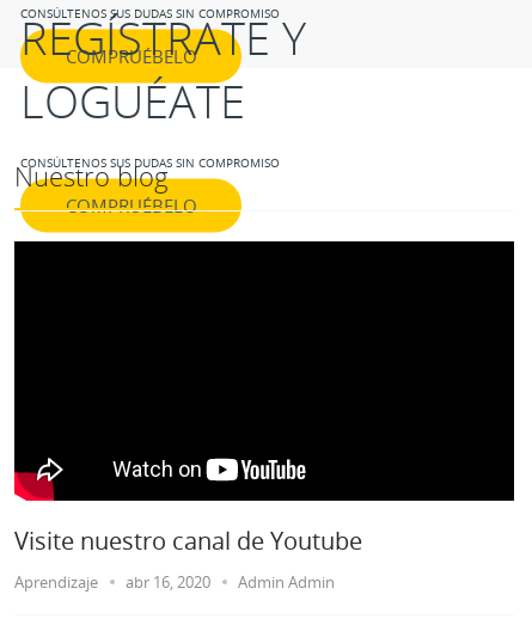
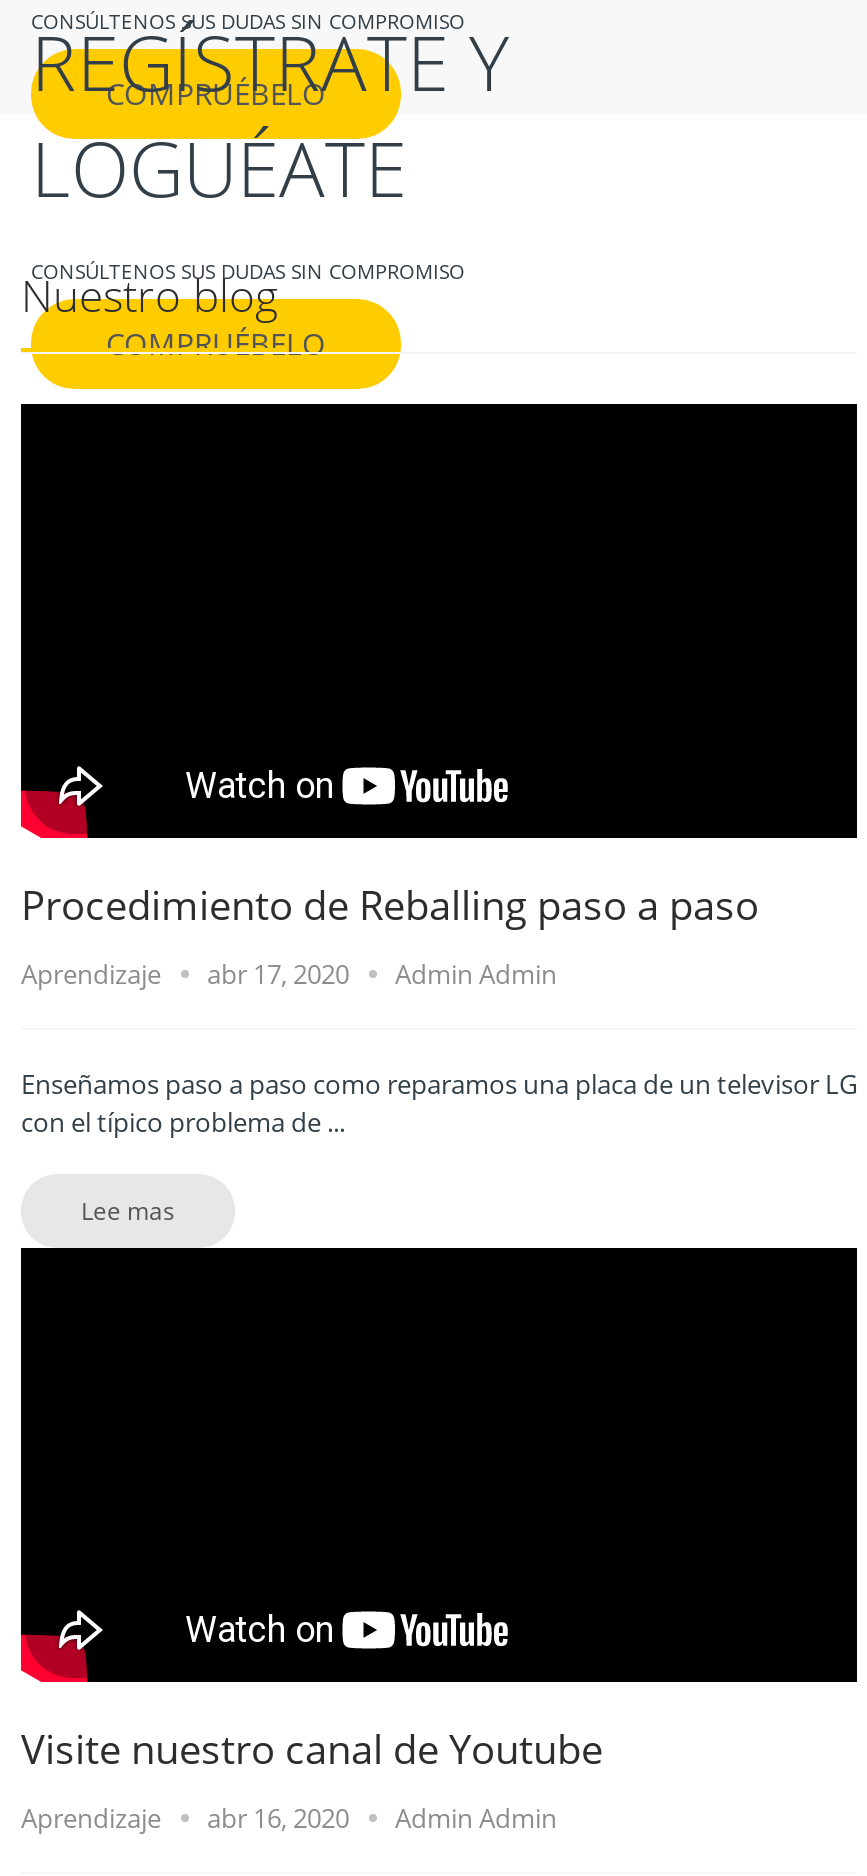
none -> [21,878,857,1228] Procedimiento de Reballing paso a paso | Aprendizaje | abr 17, 2020 | Admin Admin | Enseñamos paso a paso como reparamos una placa de un televisor LG | con el típico problema de ... | Lee mas

